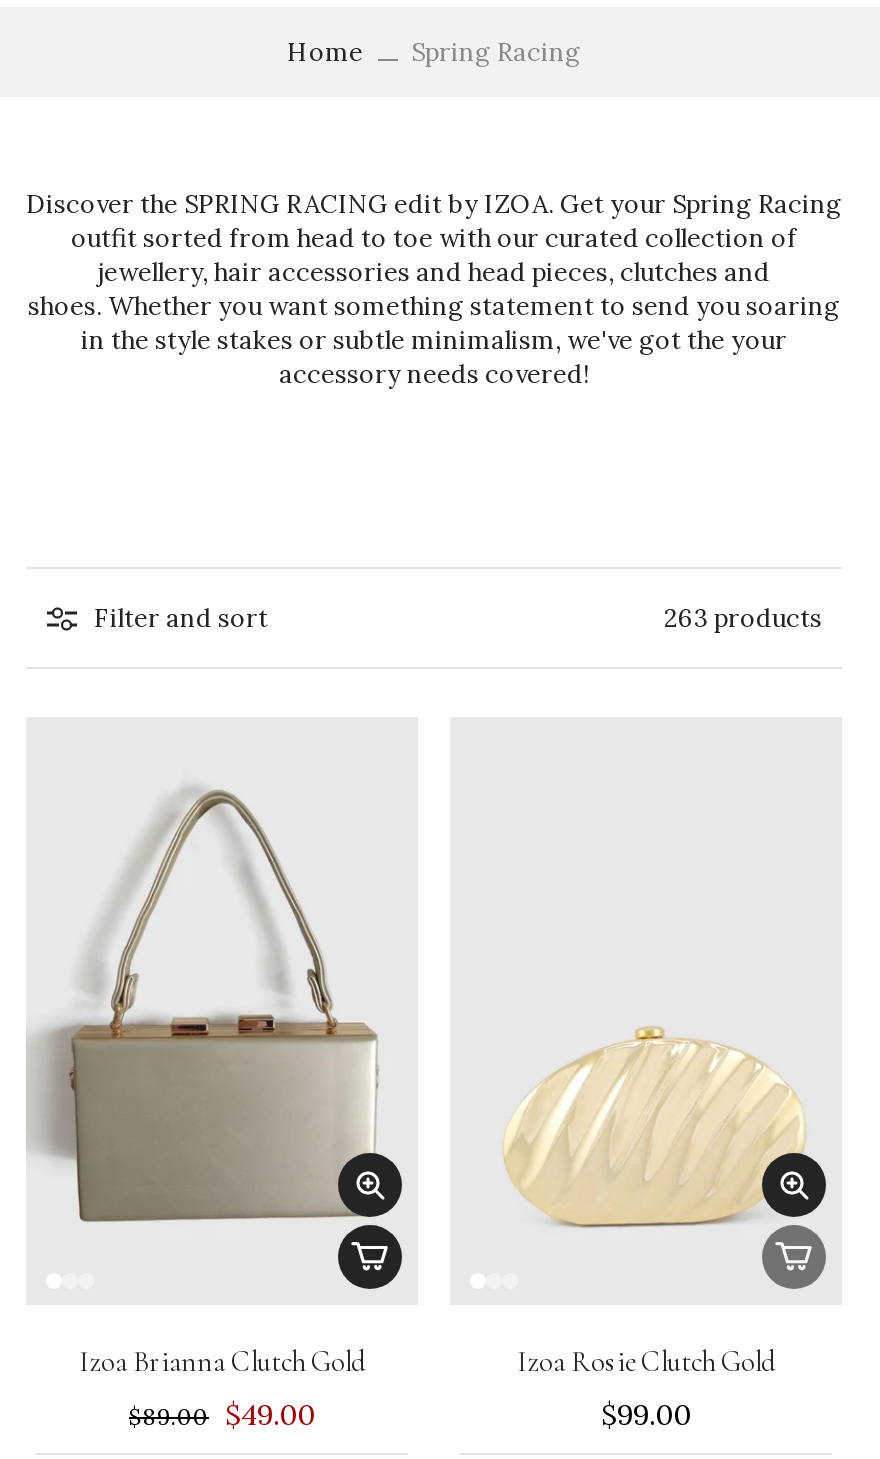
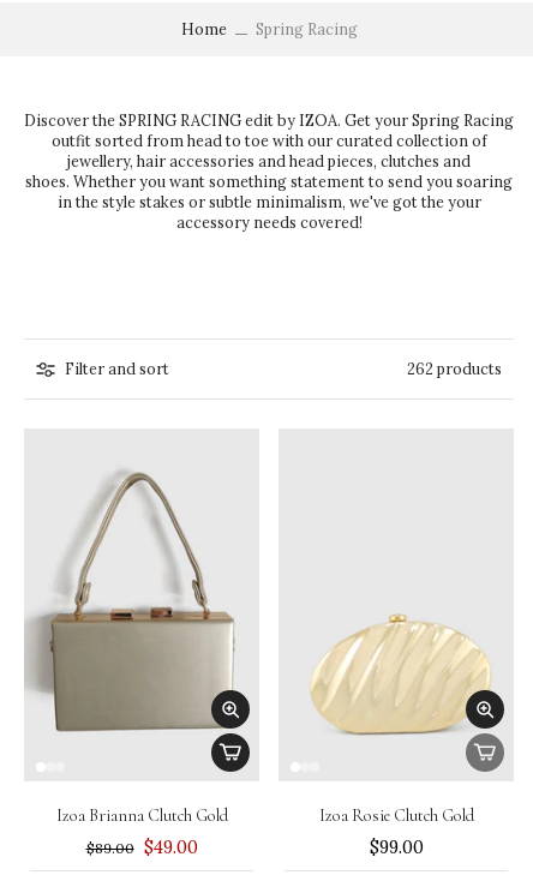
[664,601,822,633] 263 products -> [407,359,502,378] 262 products

